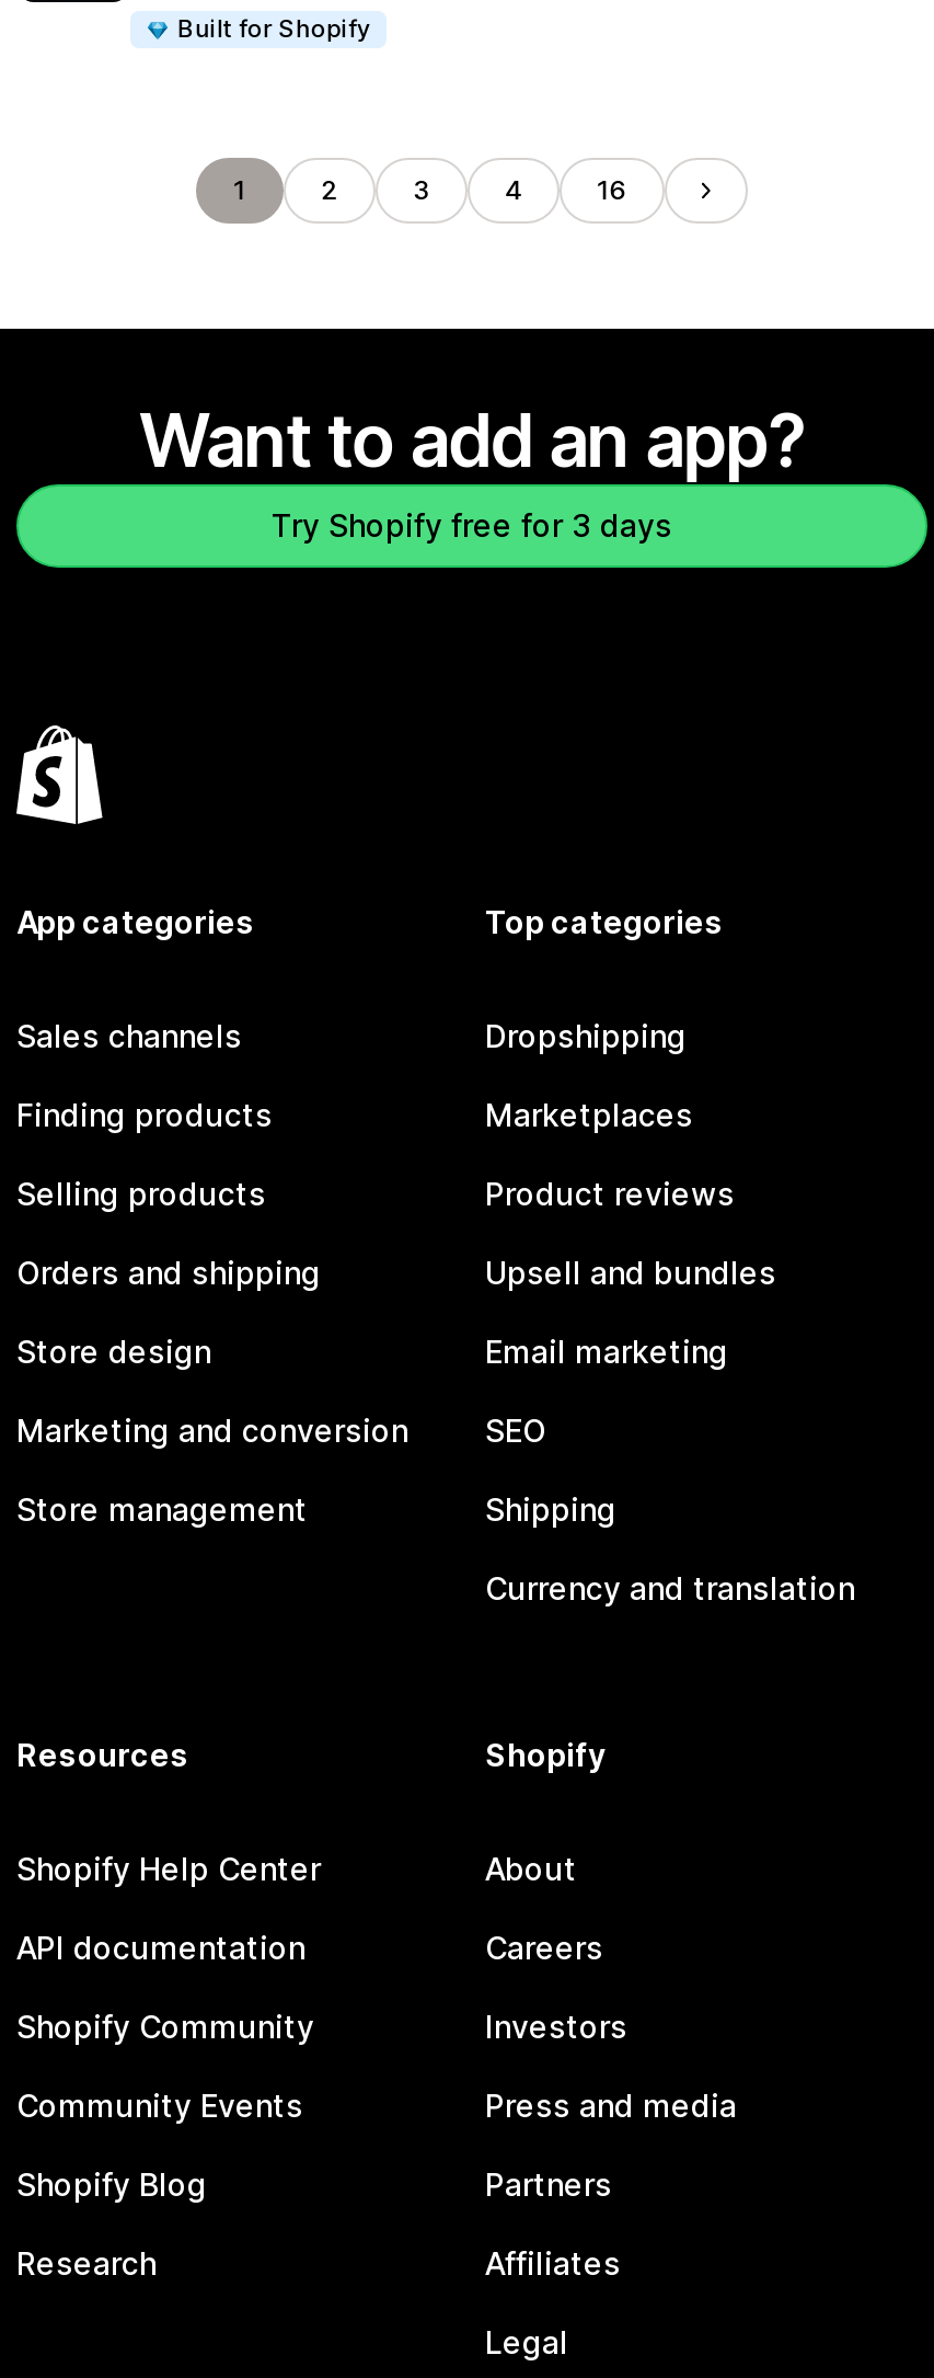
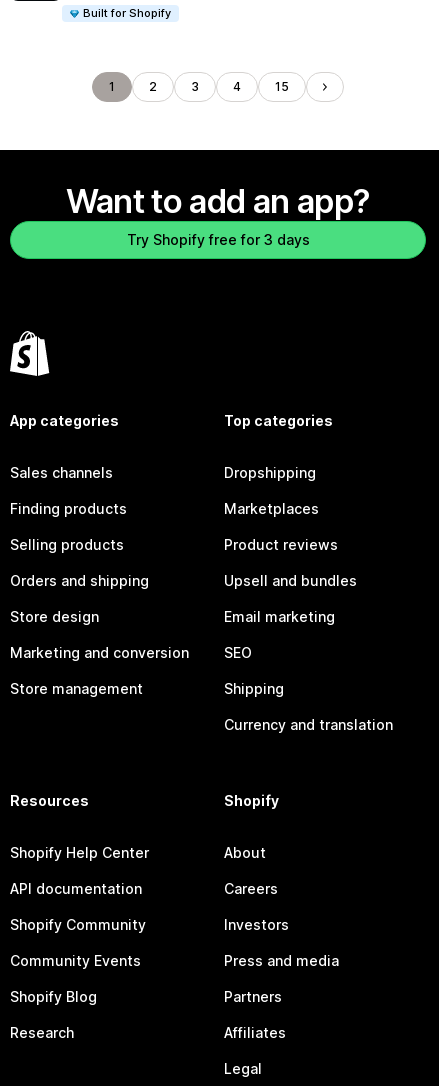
[596,173,627,206] 16 -> [275,79,289,94] 15

